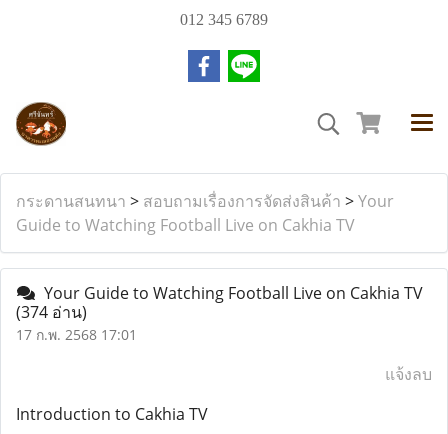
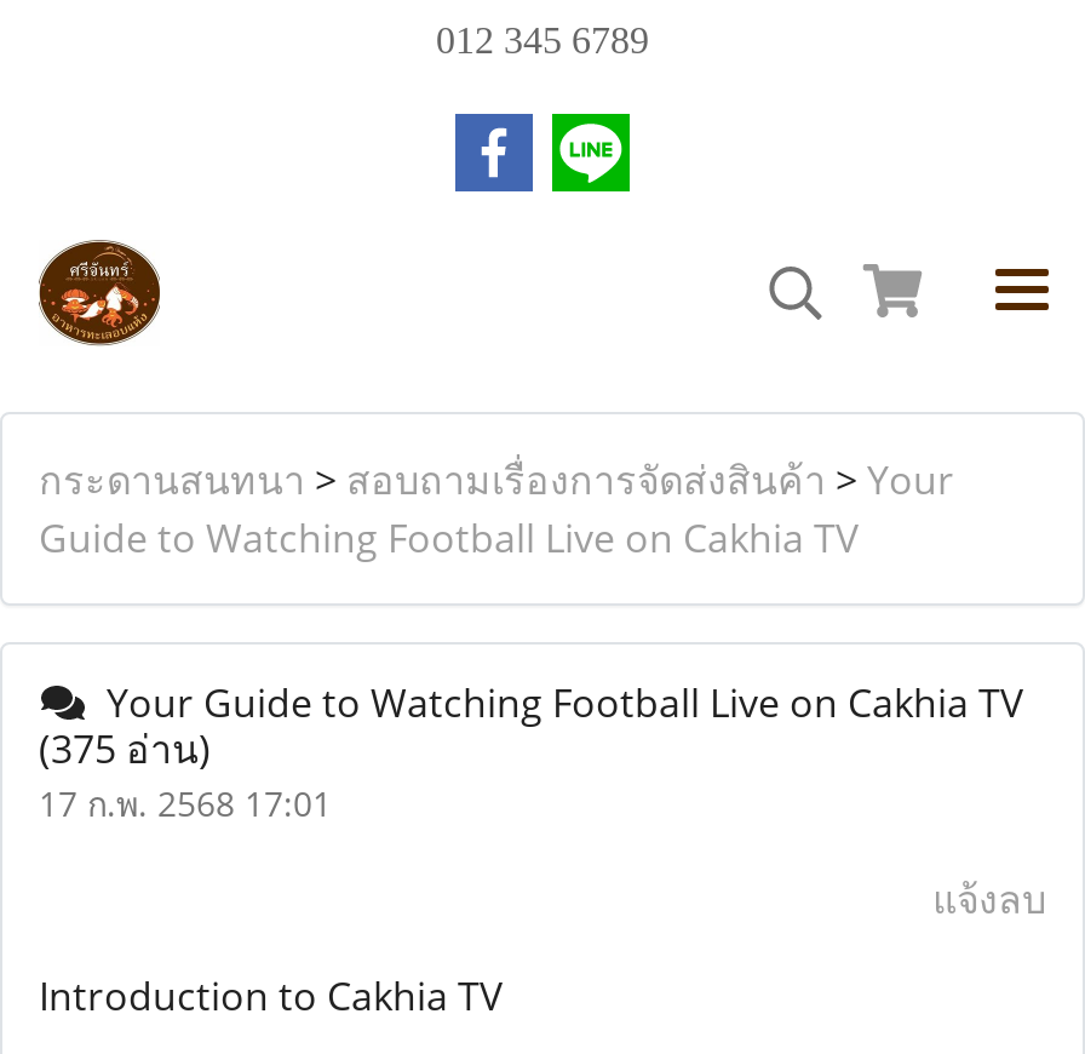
[16,301,87,323] (374 อ่าน) -> [39,722,211,775] (375 อ่าน)

